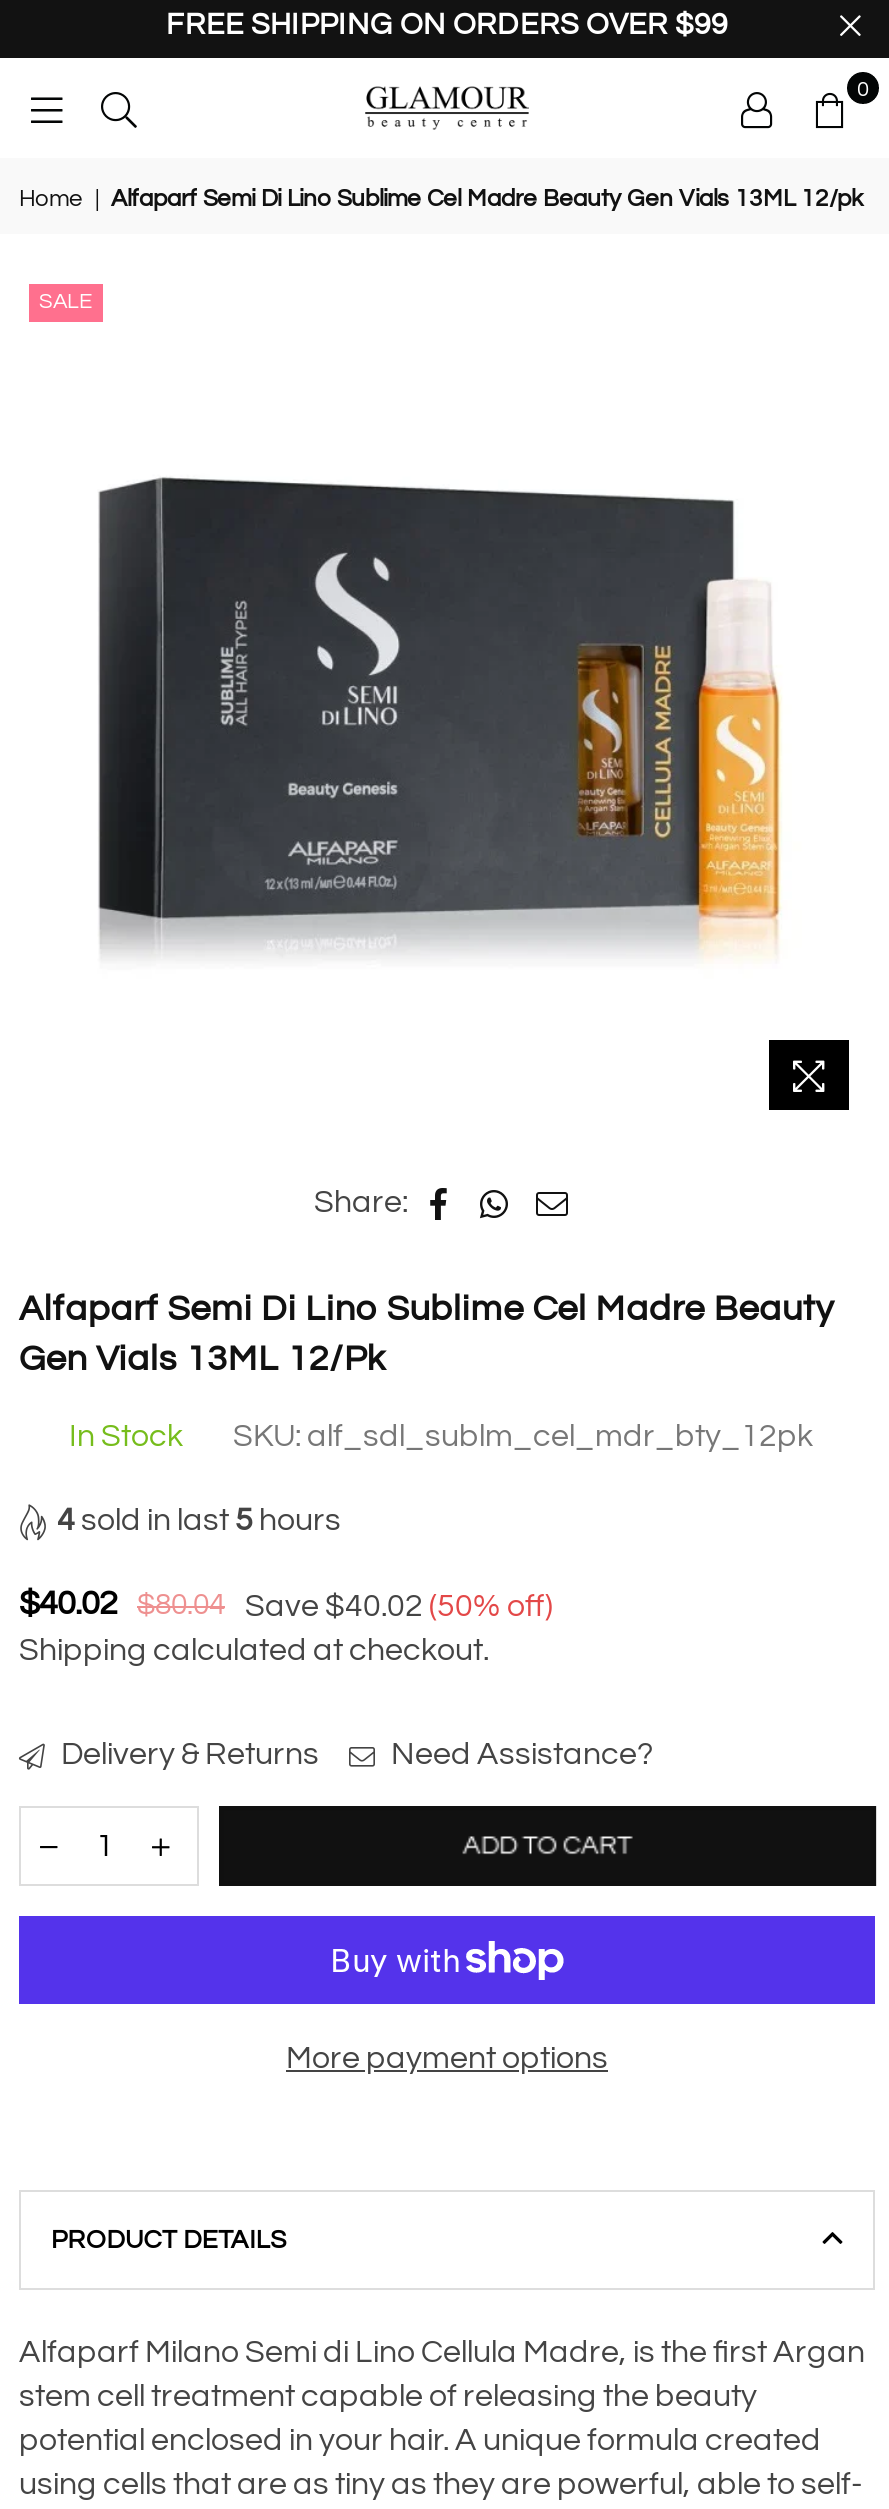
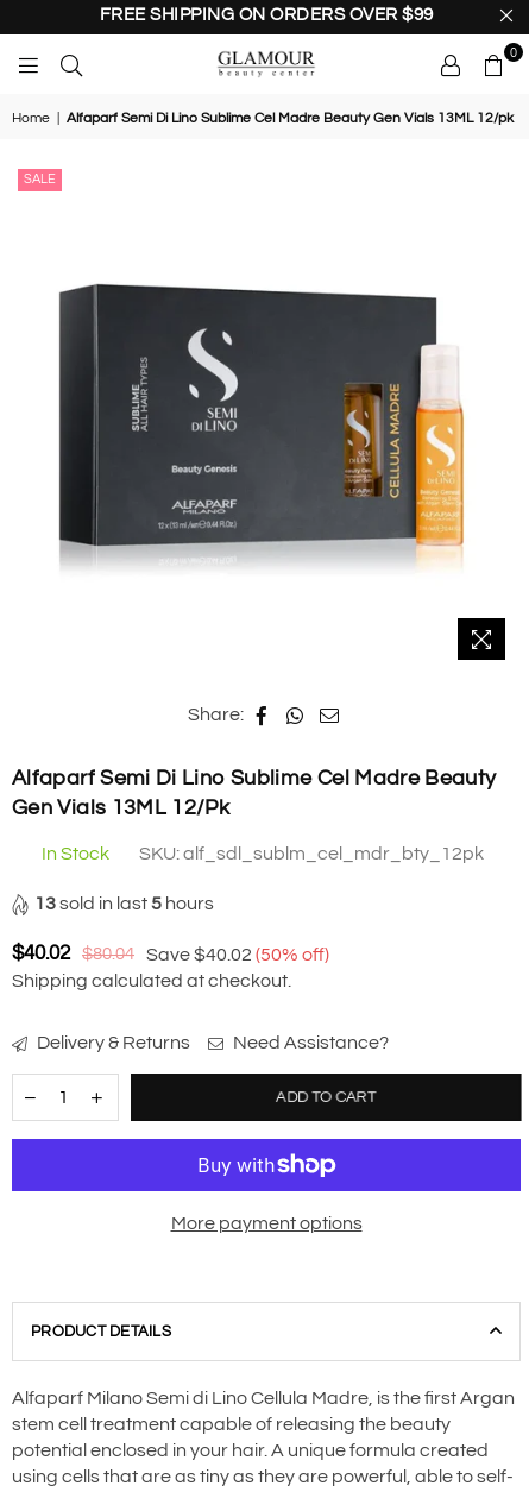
[57,1504,341,1536] 4 sold in last 5 hours -> [34,894,214,913] 13 sold in last 5 hours

